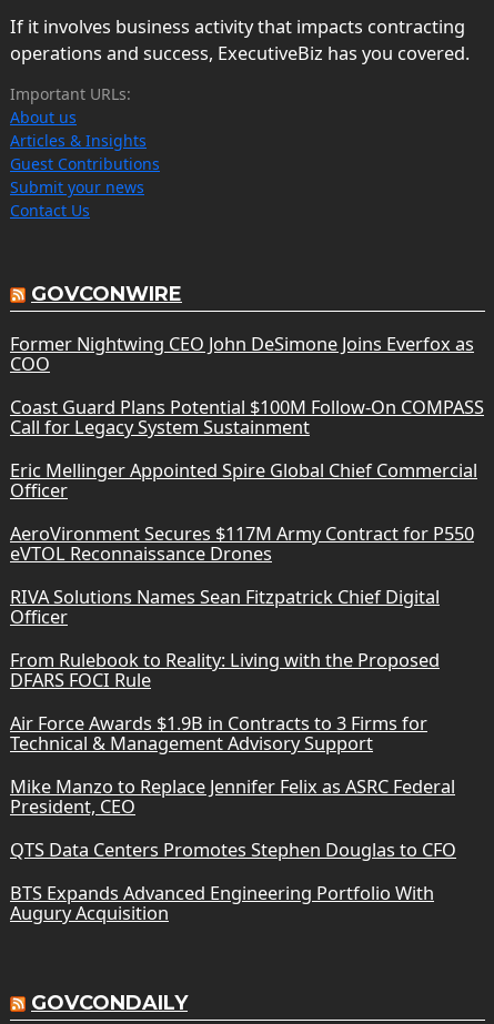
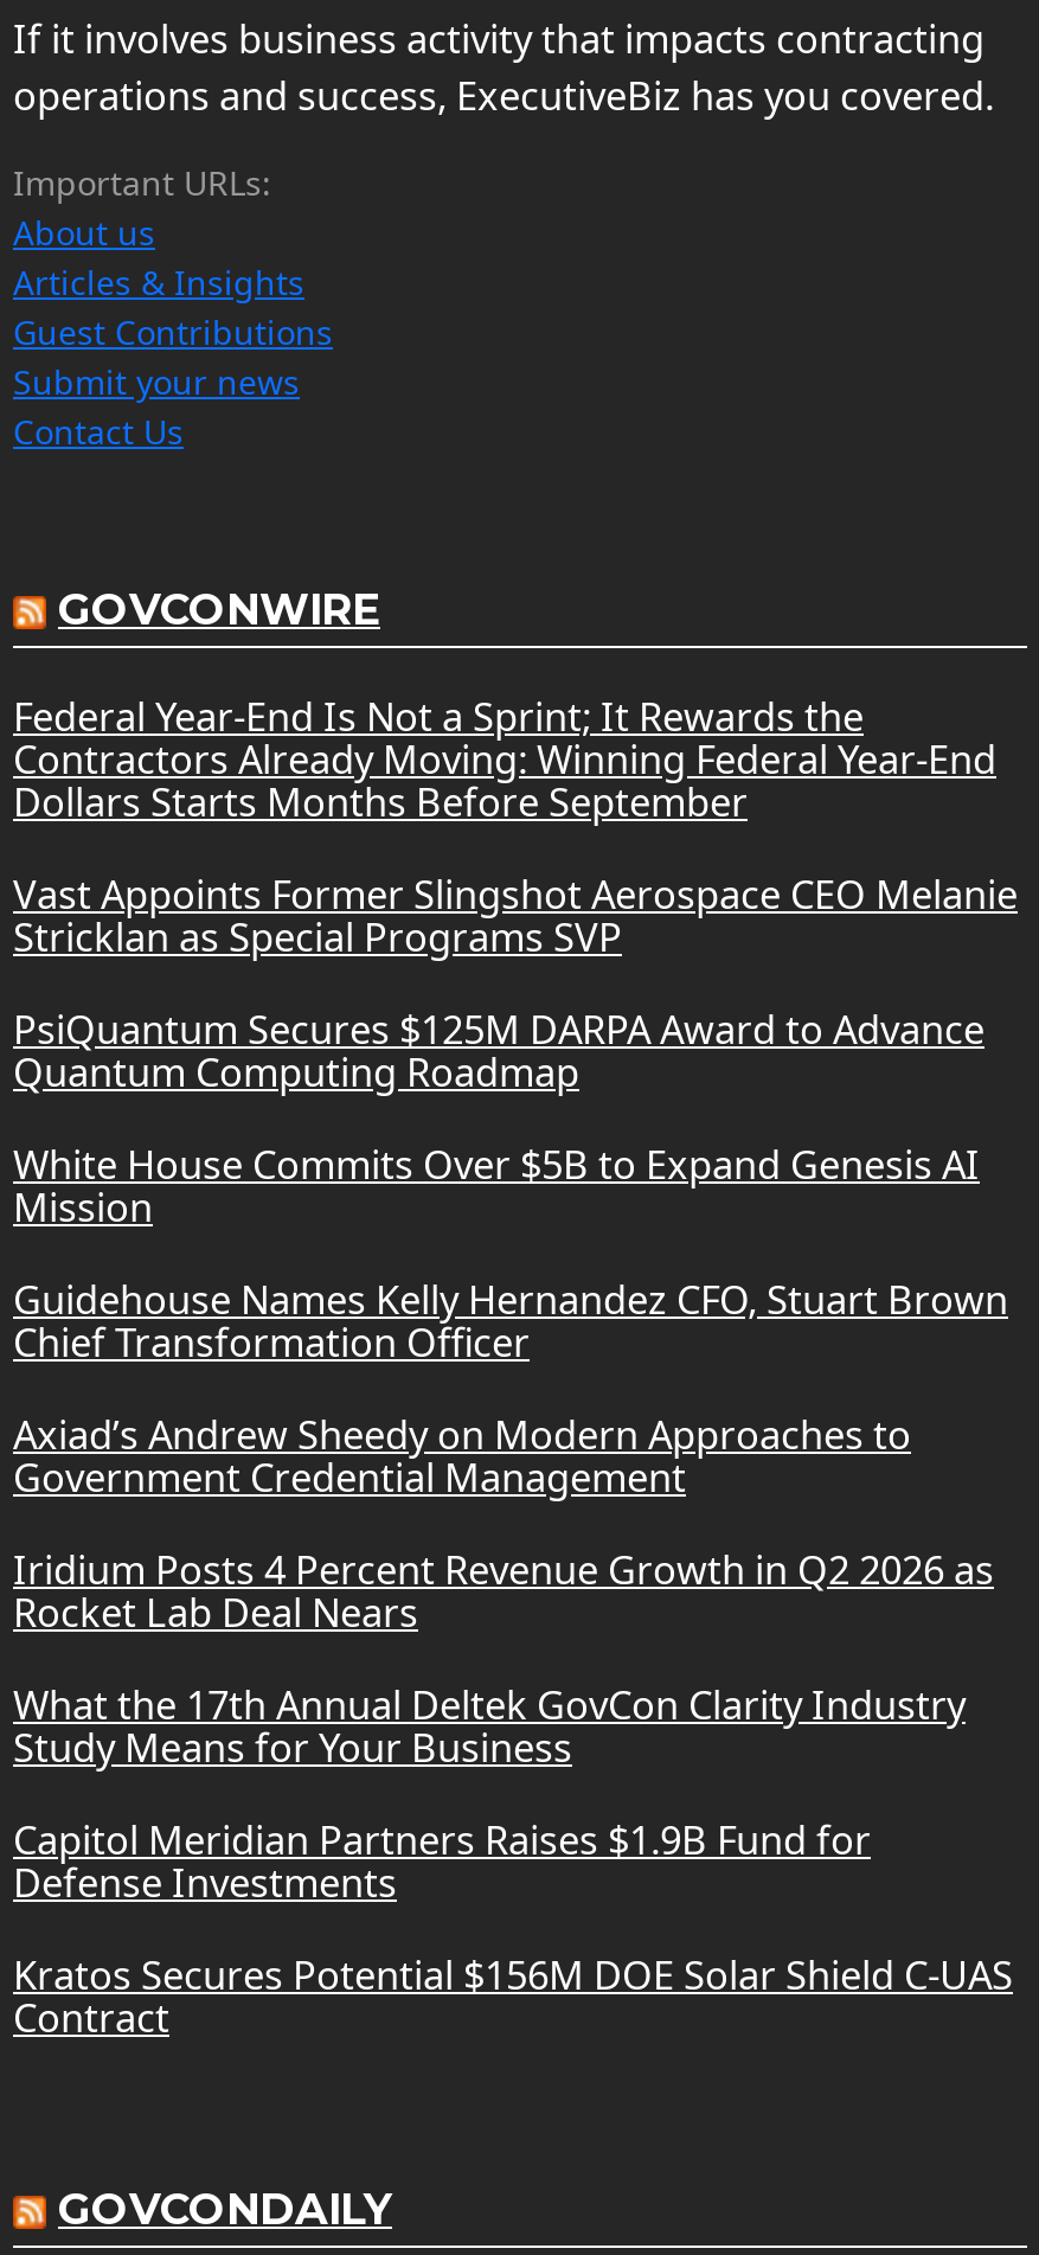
[10,331,474,376] Former Nightwing CEO John DeSimone Joins Everfox as | COO -> [13,690,996,827] Federal Year-End Is Not a Sprint; It Rewards the | Contractors Already Moving: Winning Federal Year-End | Dollars Starts Months Before September
[10,394,484,439] Coast Guard Plans Potential $100M Follow-On COMPASS | Call for Legacy System Sustainment -> [13,867,1018,962] Vast Appoints Former Slingshot Aerospace CEO Melanie | Stricklan as Special Programs SVP
[10,458,477,502] Eric Mellinger Appointed Spire Global Chief Commercial | Officer -> [13,1002,985,1097] PsiQuantum Secures $125M DARPA Award to Advance | Quantum Computing Roadmap
[10,521,474,565] AeroVironment Secures $117M Army Contract for P550 | eVTOL Reconnaissance Drones -> [13,1138,980,1232] White House Commits Over $5B to Expand Genesis AI | Mission
[10,584,440,628] RIVA Solutions Names Sean Fitzpatrick Chief Digital | Officer -> [13,1273,1008,1367] Guidehouse Names Kelly Hernandez CFO, Stuart Brown | Chief Transformation Officer
[10,647,440,692] From Rulebook to Reality: Living with the Proposed | DFARS FOCI Rule -> [13,1408,911,1503] Axiad’s Andrew Sheedy on Modern Approaches to | Government Credential Management
[10,711,427,755] Air Force Awards $1.9B in Contracts to 3 Firms for | Technical & Management Advisory Support -> [13,1543,994,1638] Iridium Posts 4 Percent Revenue Growth in Q2 2026 as | Rocket Lab Deal Nears
[10,774,455,818] Mike Manzo to Replace Jennifer Felix as ASRC Federal | President, CEO -> [13,1678,966,1773] What the 17th Annual Deltek GovCon Clarity Industry | Study Means for Your Business
[10,837,456,861] QTS Data Centers Promotes Stephen Douglas to CFO -> [13,1813,871,1908] Capitol Meridian Partners Raises $1.9B Fund for | Defense Investments
[10,880,434,925] BTS Expands Advanced Engineering Portfolio With | Augury Acquisition -> [13,1948,1013,2043] Kratos Secures Potential $156M DOE Solar Shield C-UAS | Contract

